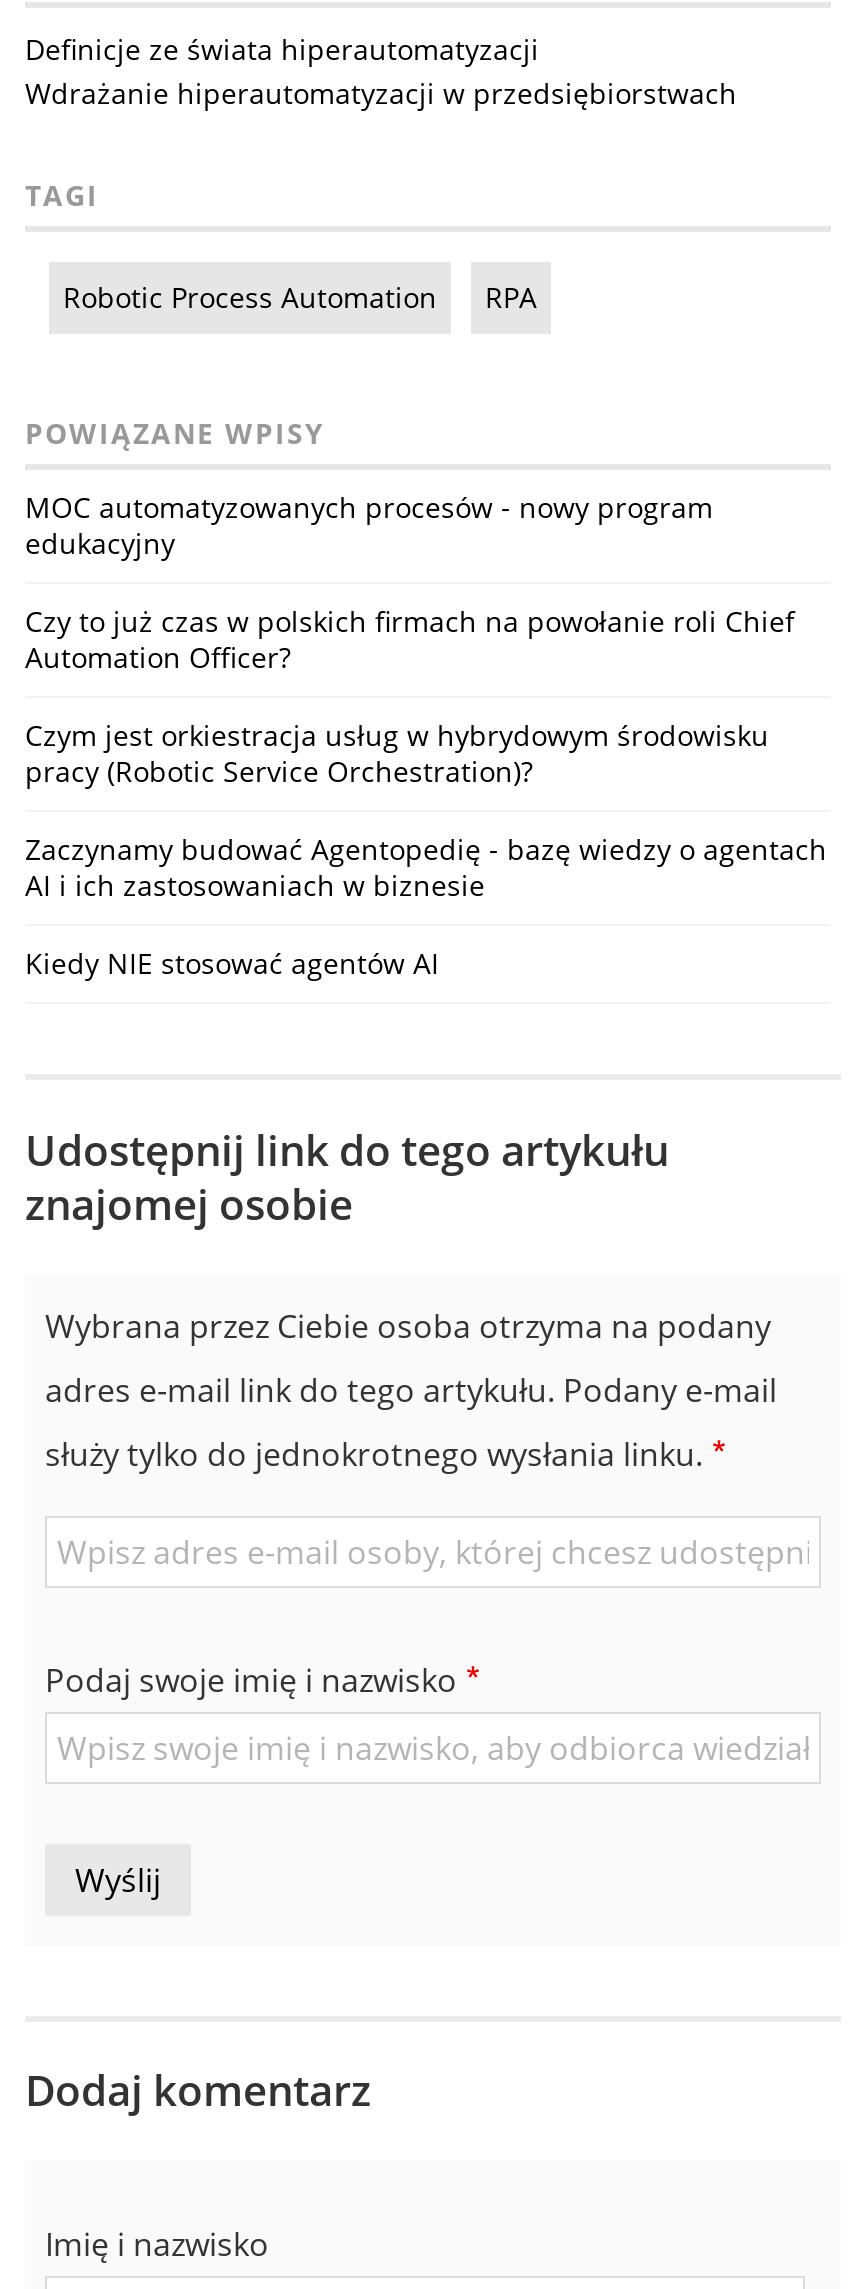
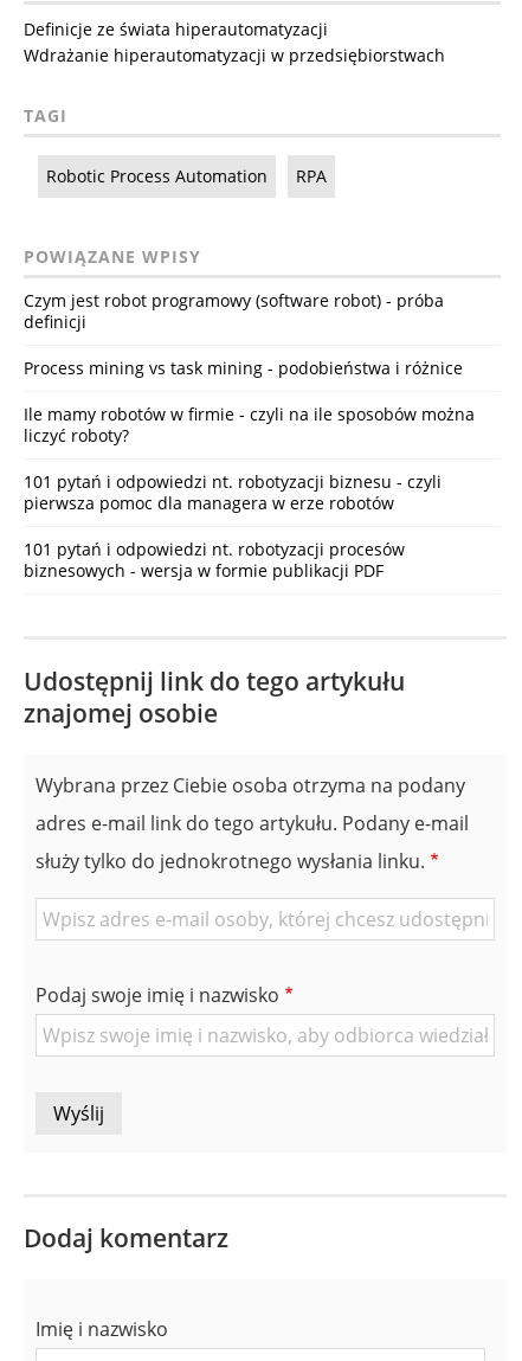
[25,488,713,562] MOC automatyzowanych procesów - nowy program | edukacyjny -> [24,289,444,333] Czym jest robot programowy (software robot) - próba | definicji
[25,602,795,676] Czy to już czas w polskich firmach na powołanie roli Chief | Automation Officer? -> [24,357,463,379] Process mining vs task mining - podobieństwa i różnice
[25,716,769,790] Czym jest orkiestracja usług w hybrydowym środowisku | pracy (Robotic Service Orchestration)? -> [24,403,475,447] Ile mamy robotów w firmie - czyli na ile sposobów można | liczyć roboty?
[25,830,827,904] Zaczynamy budować Agentopedię - bazę wiedzy o agentach | AI i ich zastosowaniach w biznesie -> [24,470,442,514] 101 pytań i odpowiedzi nt. robotyzacji biznesu - czyli | pierwsza pomoc dla managera w erze robotów
[25,944,439,982] Kiedy NIE stosować agentów AI -> [24,538,405,582] 101 pytań i odpowiedzi nt. robotyzacji procesów | biznesowych - wersja w formie publikacji PDF

